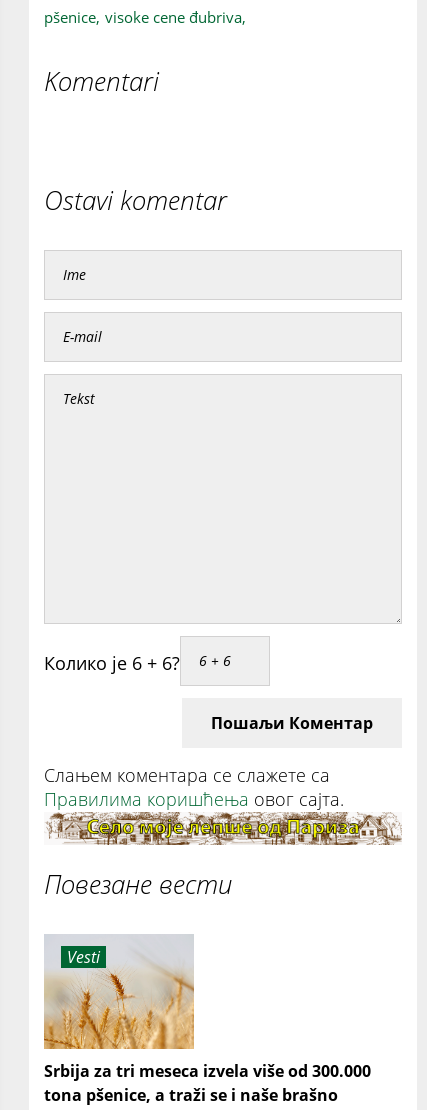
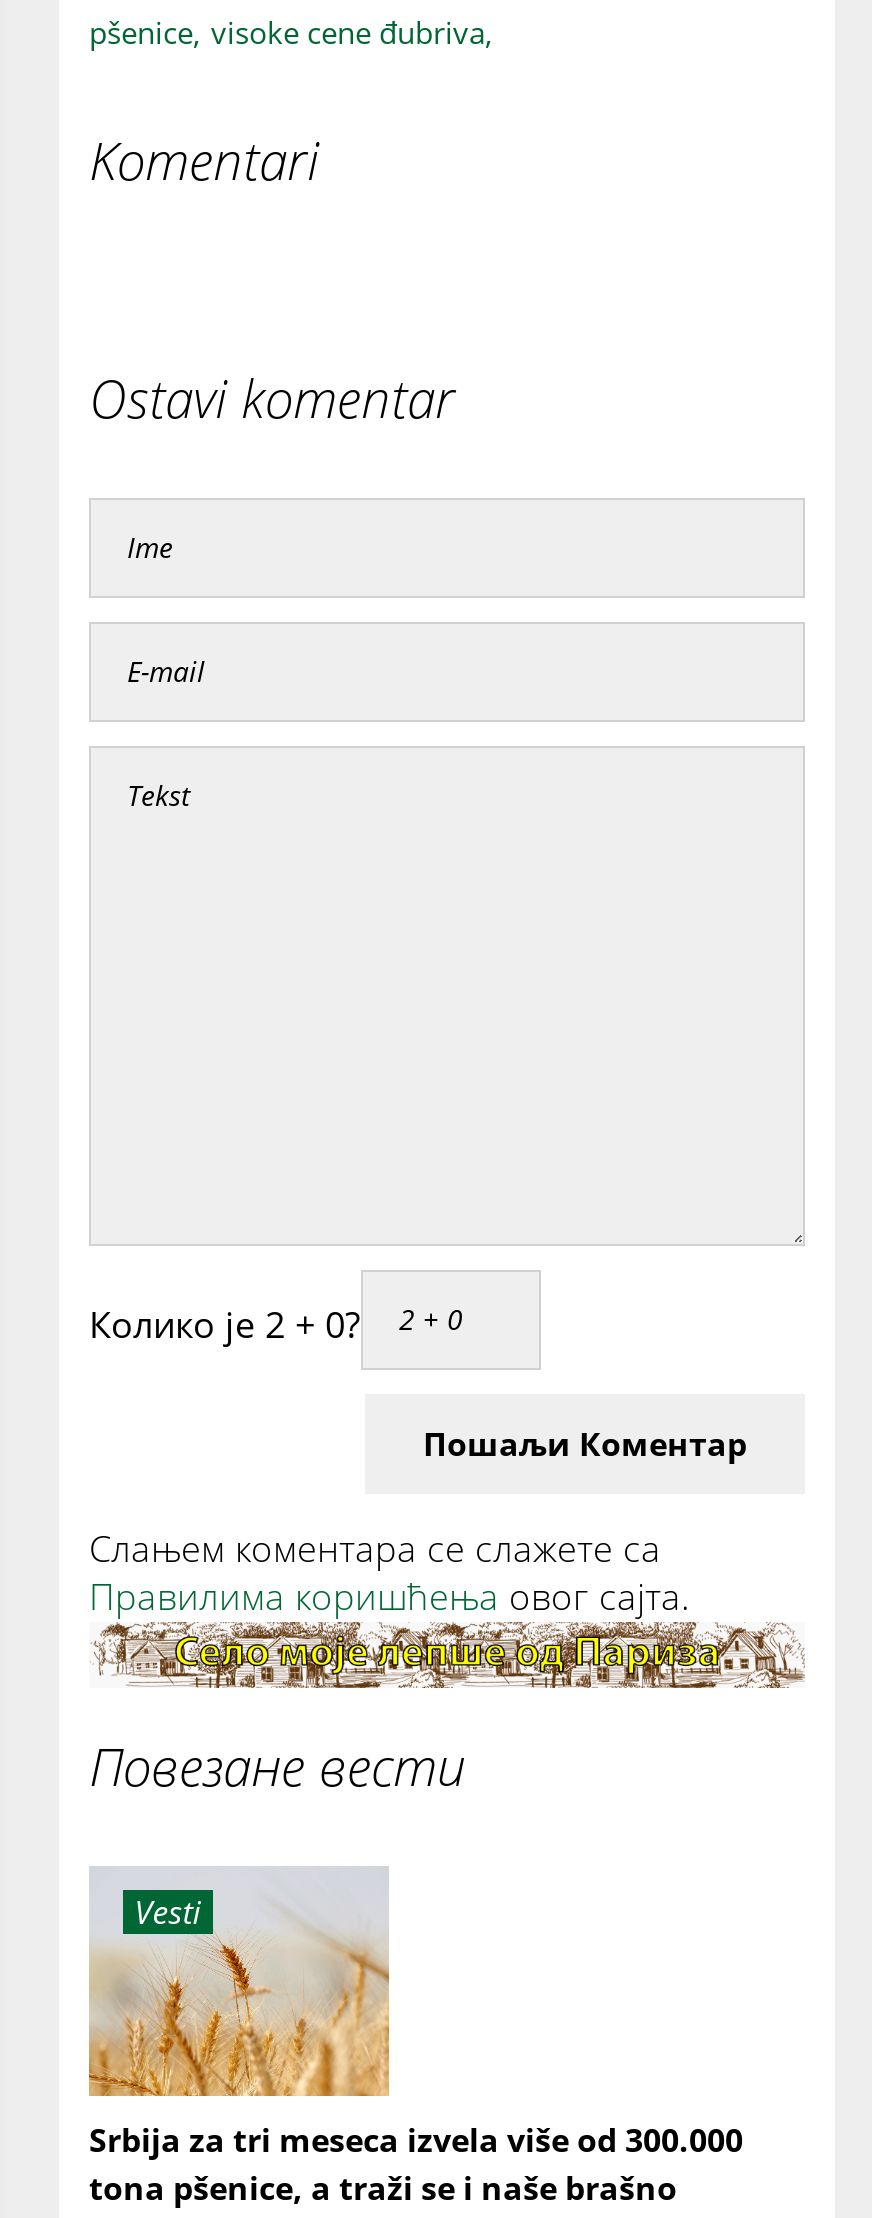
[44,651,180,675] Колико је 6 + 6? -> [89,1300,361,1348] Колико је 2 + 0?

